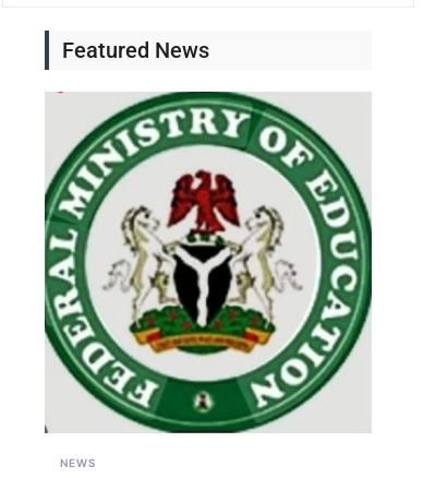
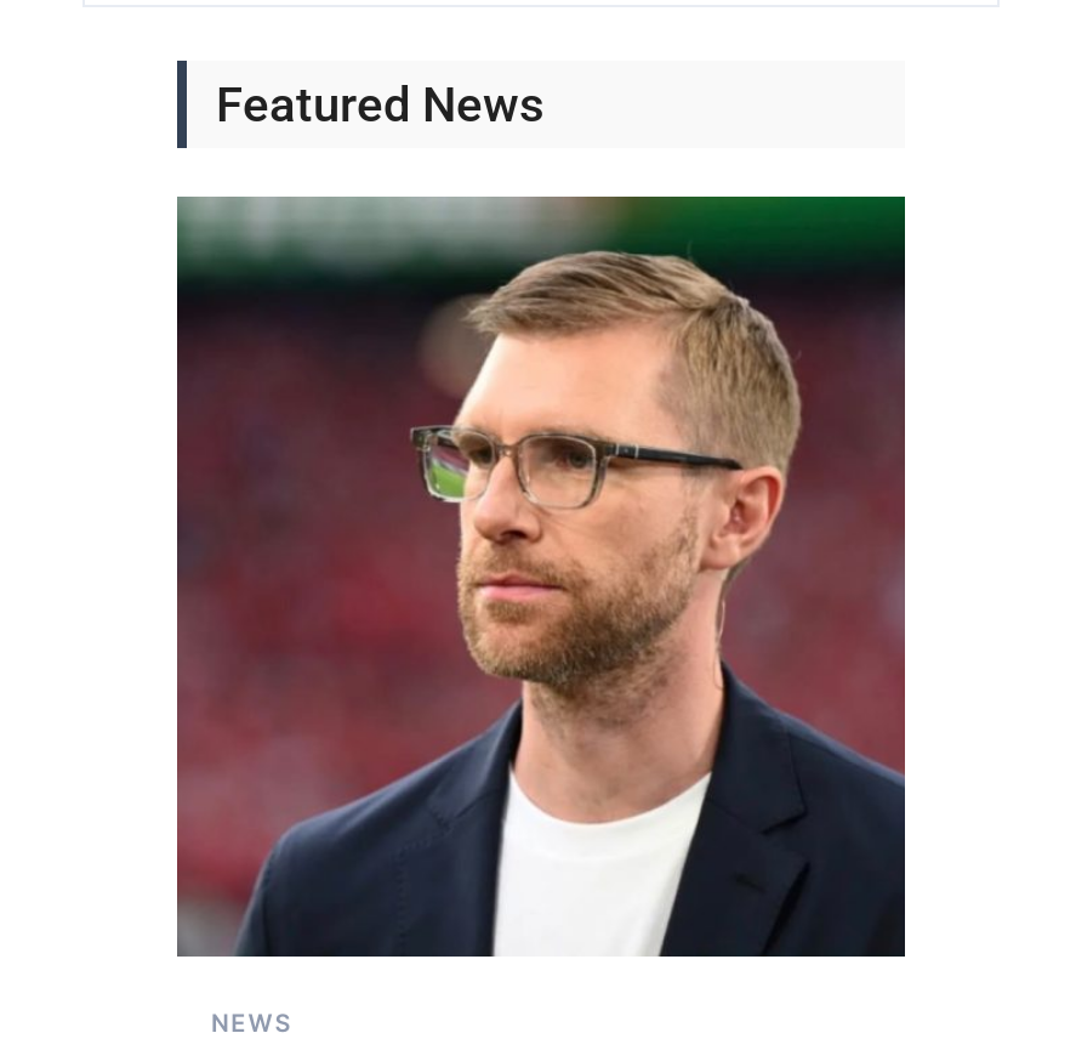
[44,91,373,434] [image] -> [175,194,907,959] [image]

